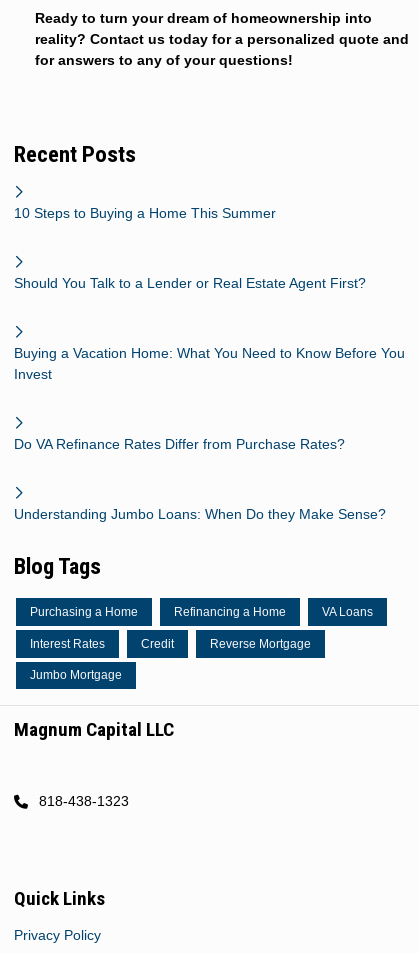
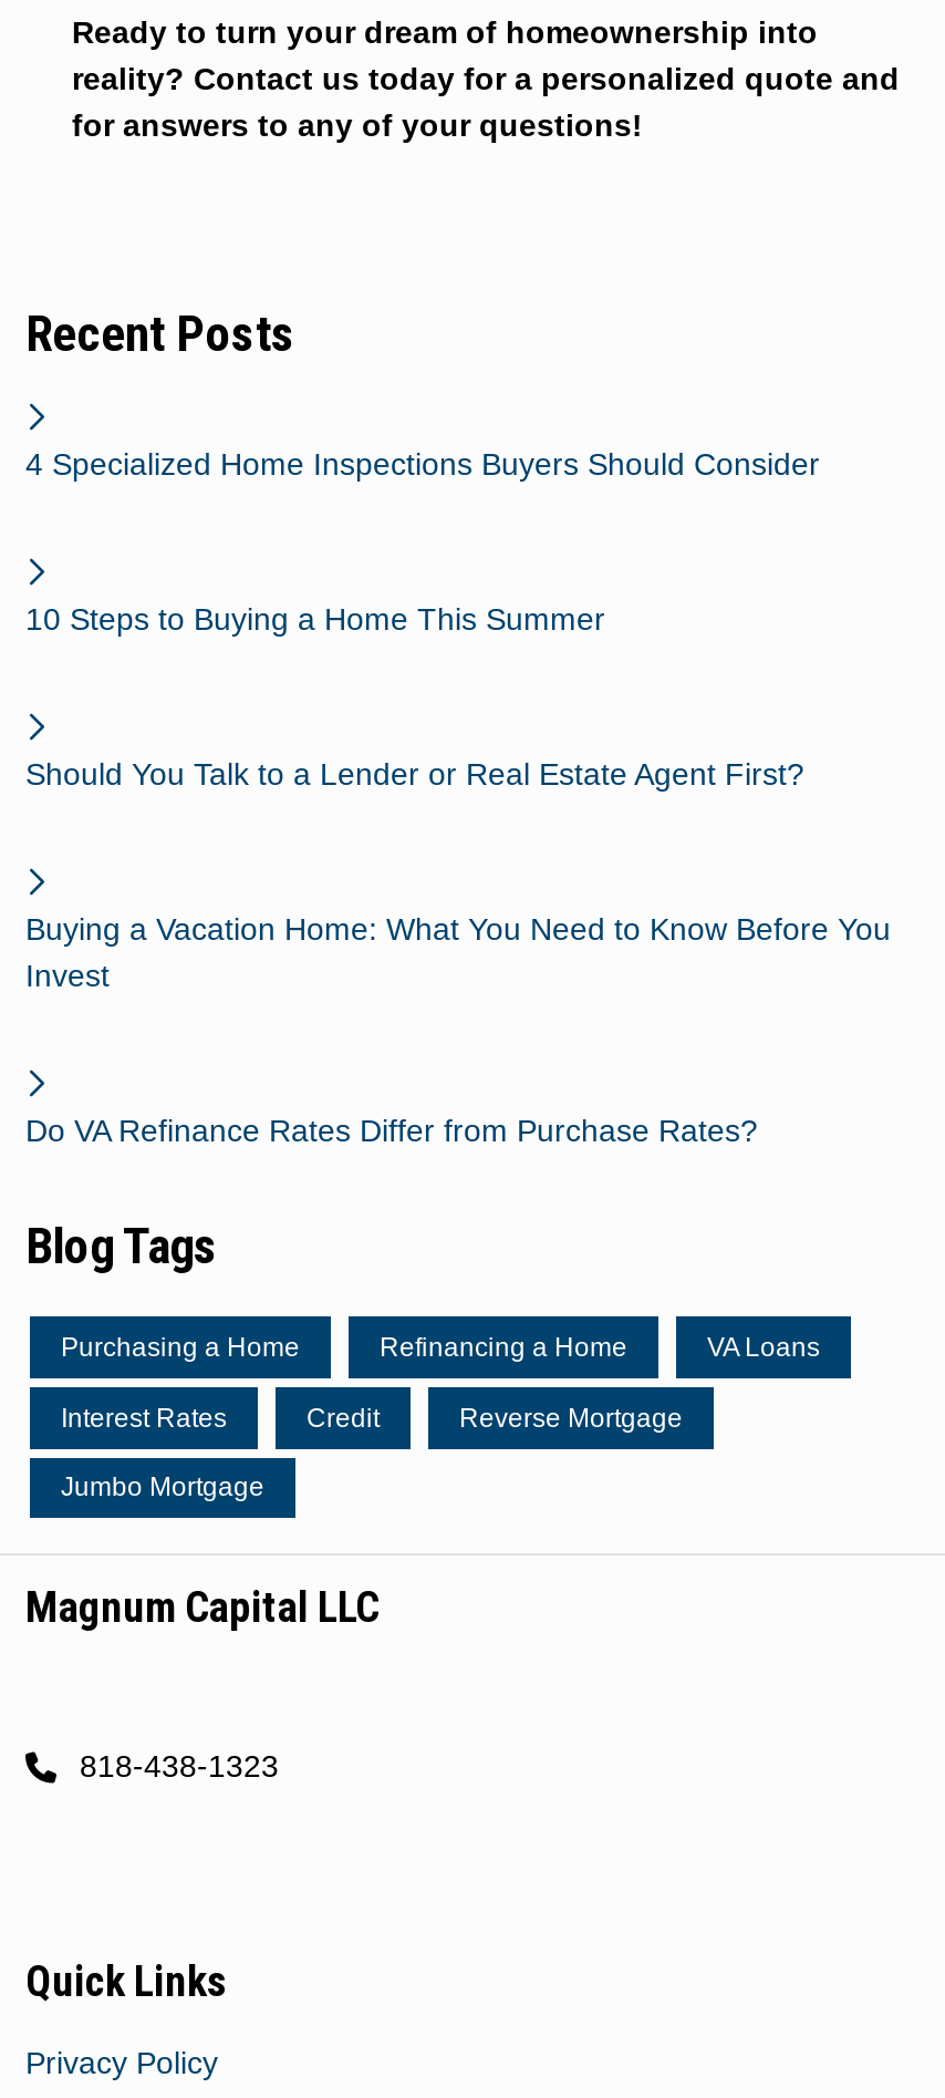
none -> [25,445,820,481] 4 Specialized Home Inspections Buyers Should Consider
moved [14,205,405,452] -> [25,600,891,1147]: 10 Steps to Buying a Home This Summer | Should You Talk to a Lender or Real Estate Agent First? | Buying a Vacation Home: What You Need to Know Before You | Invest | Do VA Refinance Rates Differ from Purchase Rates?
[14,506,386,522] Understanding Jumbo Loans: When Do they Make Sense? -> none

